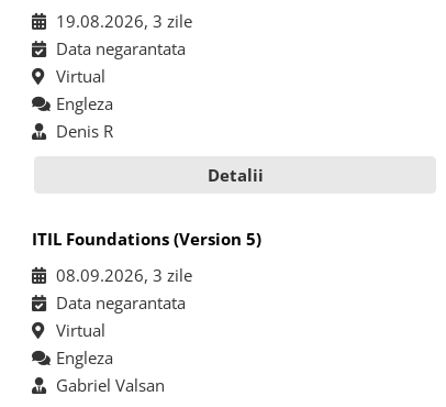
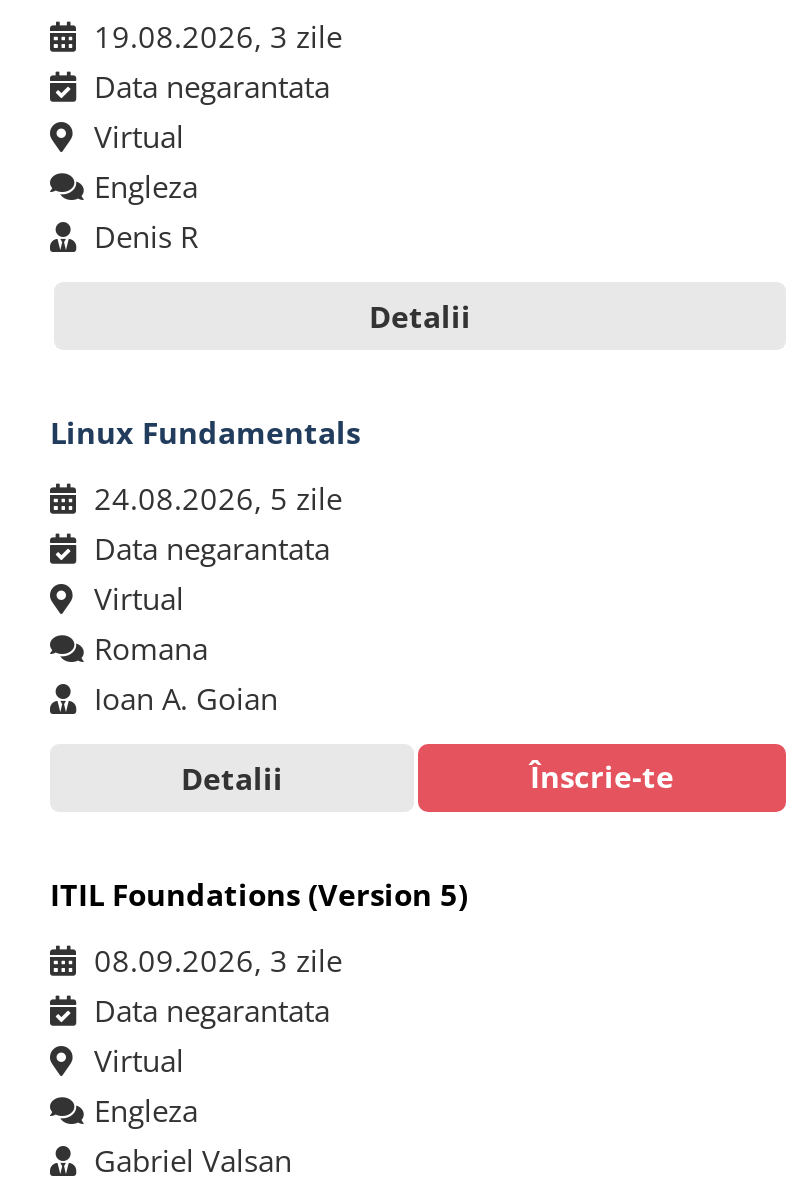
none -> [50,411,674,797] Linux Fundamentals | 24.08.2026, 5 zile | Data negarantata | Virtual | Romana | Ioan A. Goian | Detalii | Înscrie-te

